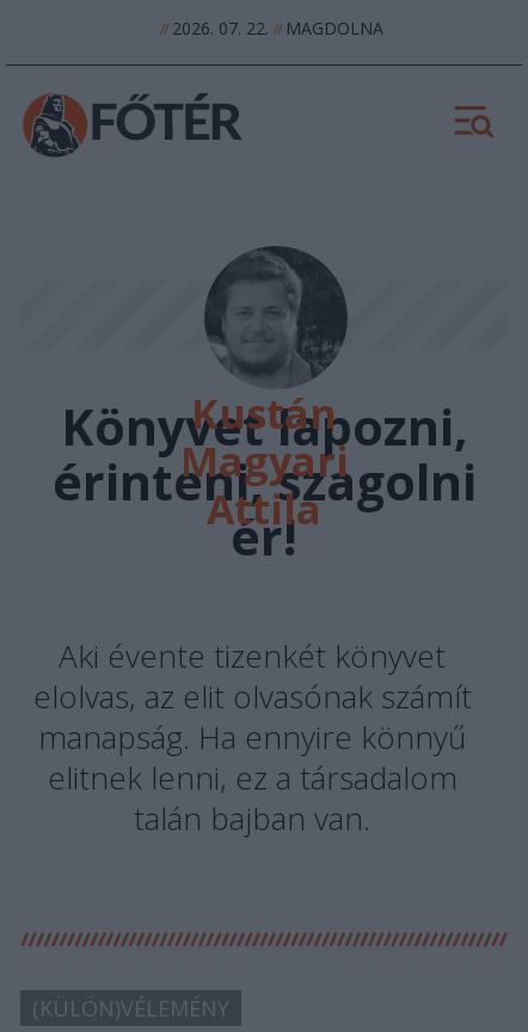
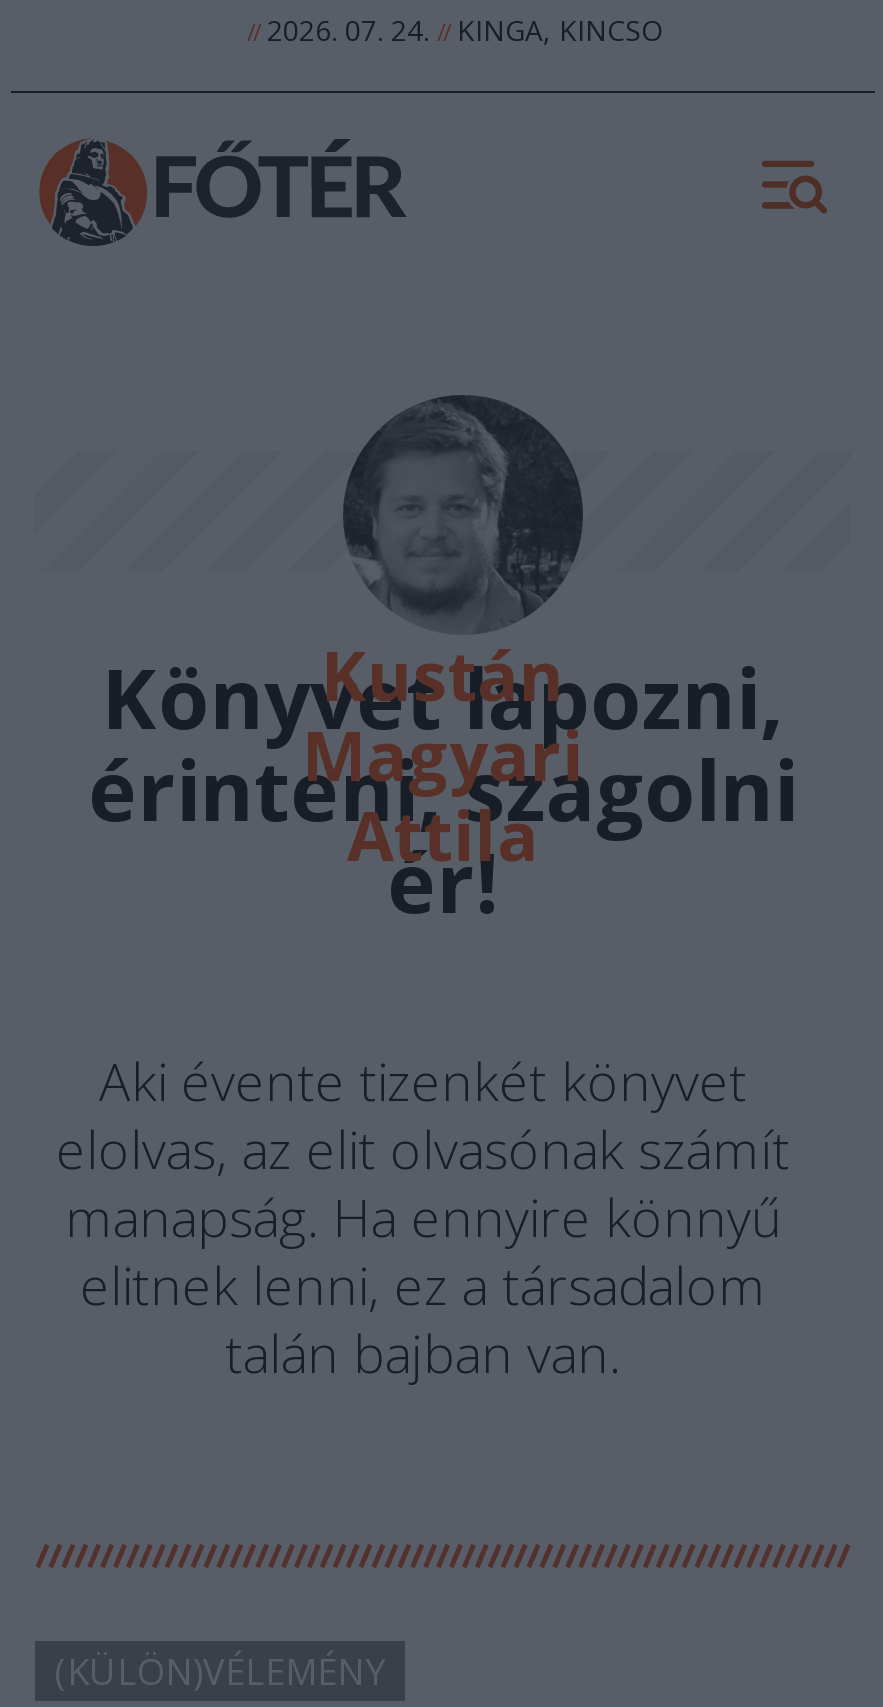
[159,17,383,39] // 2026. 07. 22. // MAGDOLNA -> [247,11,663,49] // 2026. 07. 24. // KINGA, KINCSO

